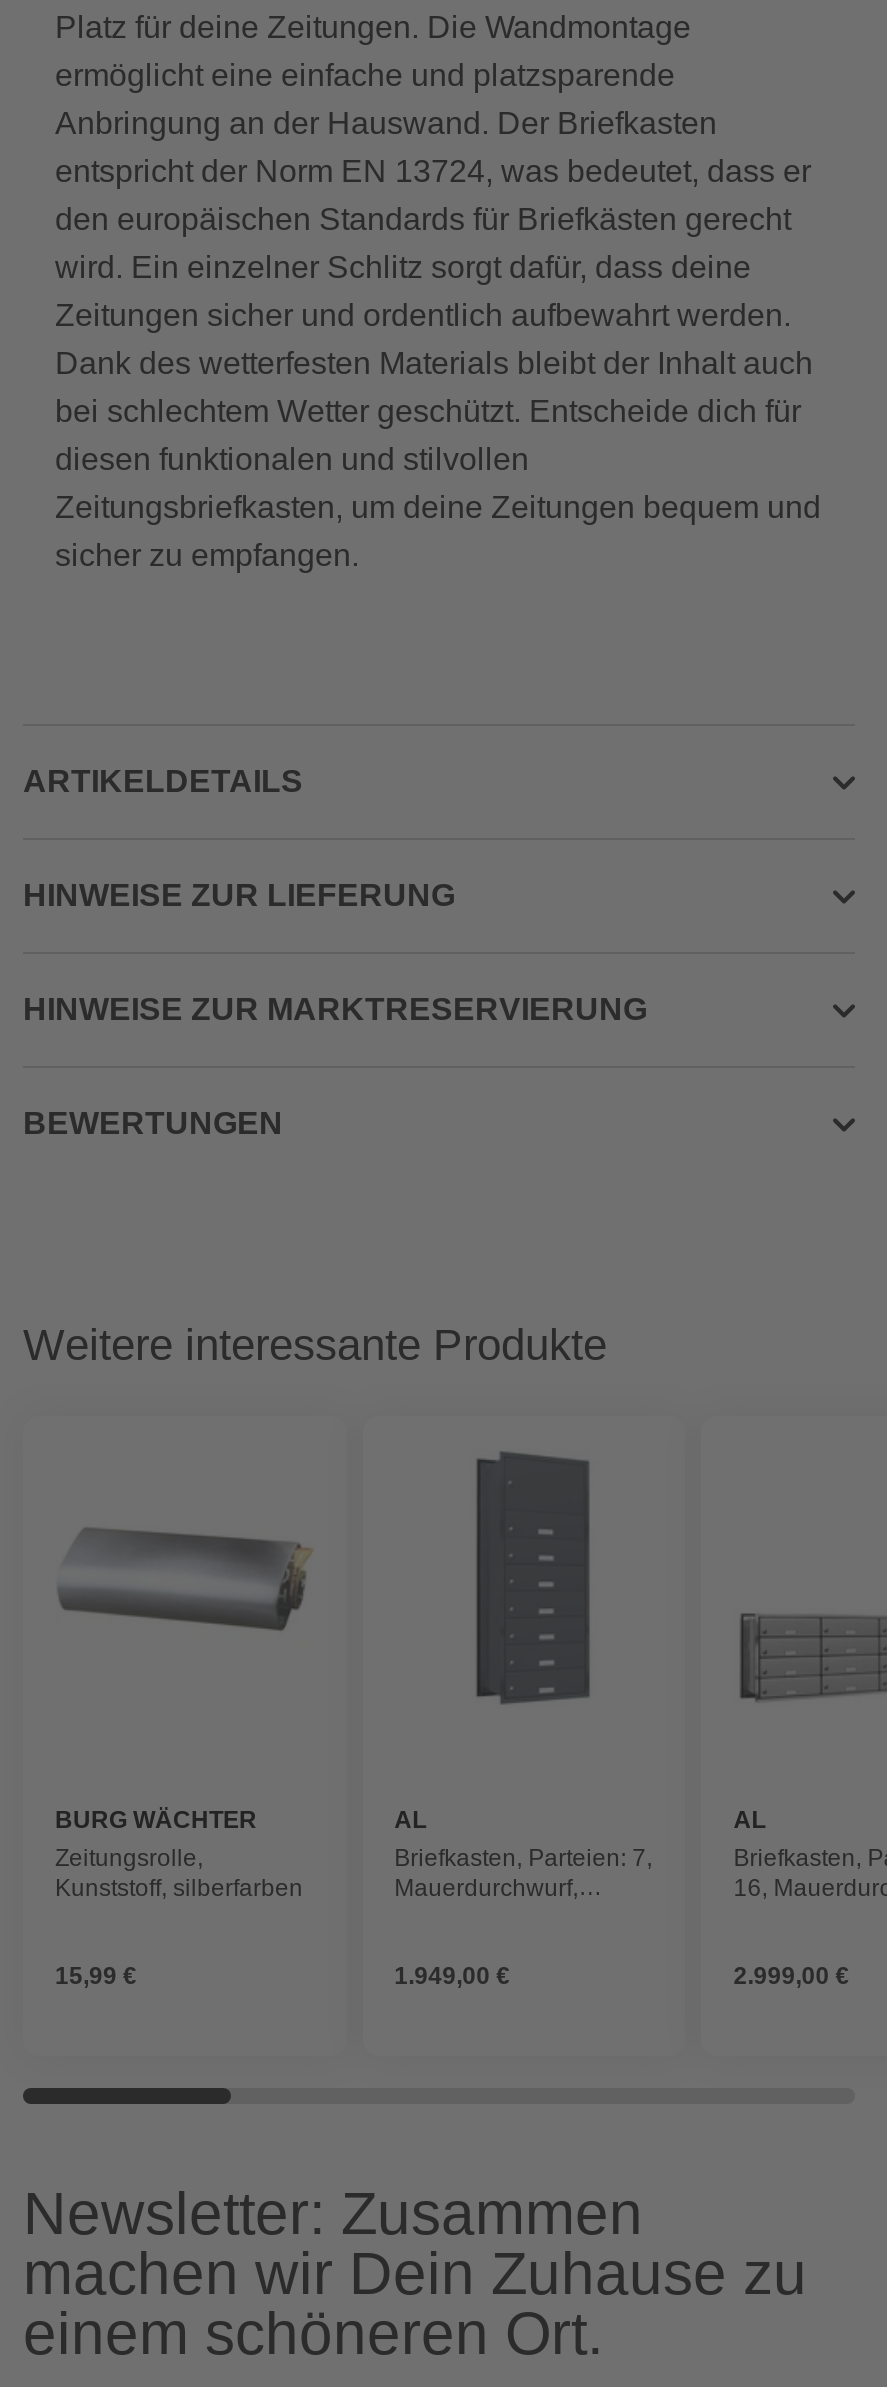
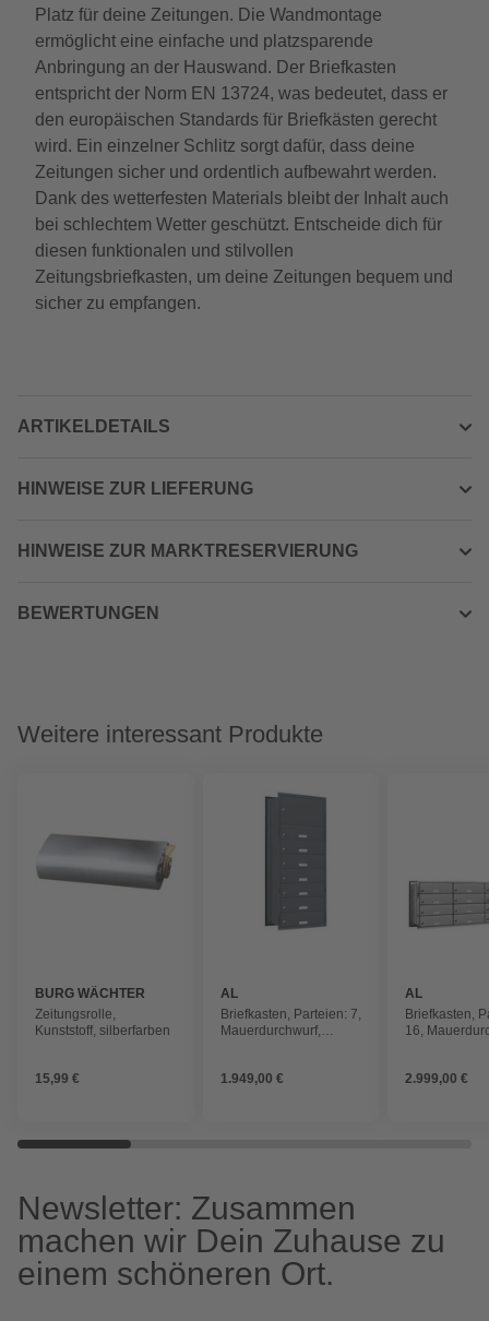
[23,1320,607,1370] Weitere interessante Produkte -> [17,721,323,748] Weitere interessant Produkte

